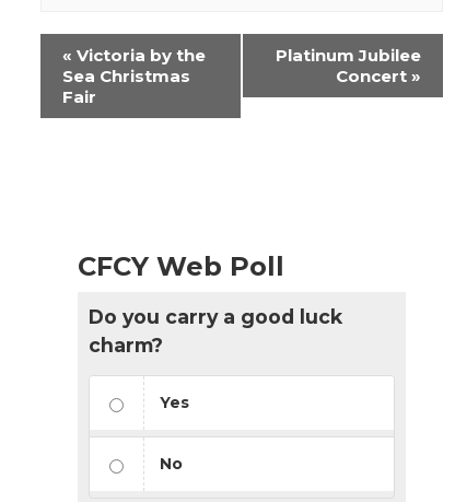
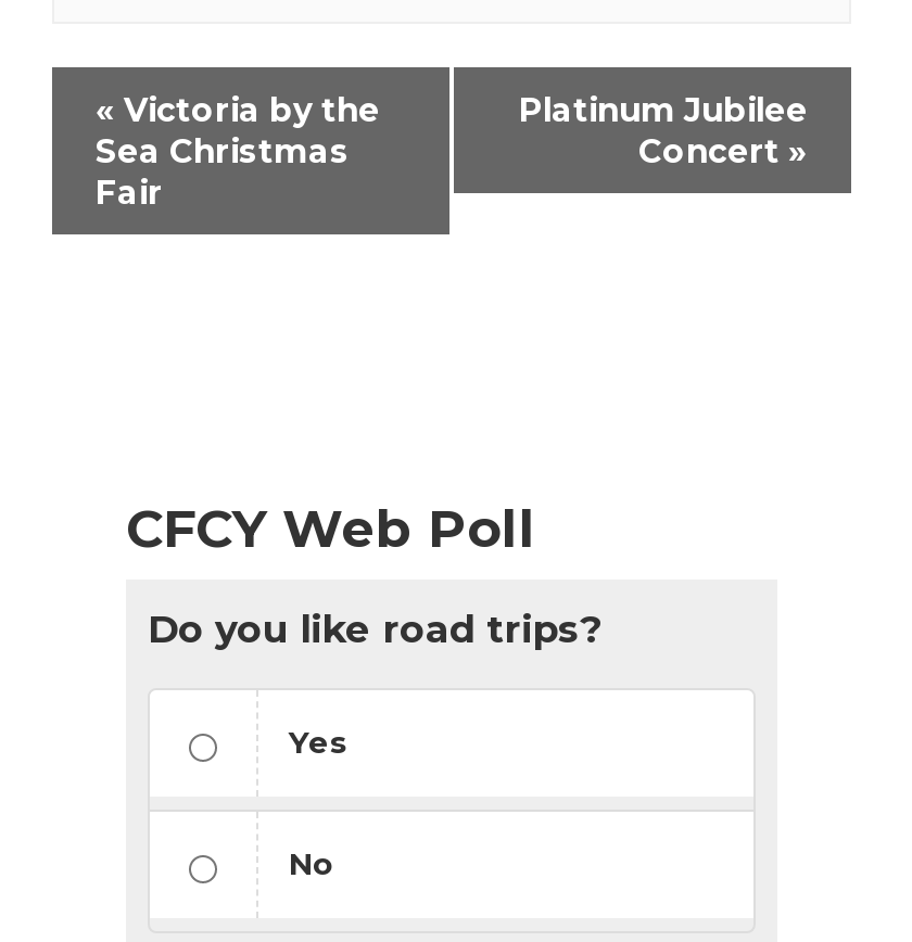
[89,306,342,357] Do you carry a good luck | charm? -> [148,606,601,652] Do you like road trips?

